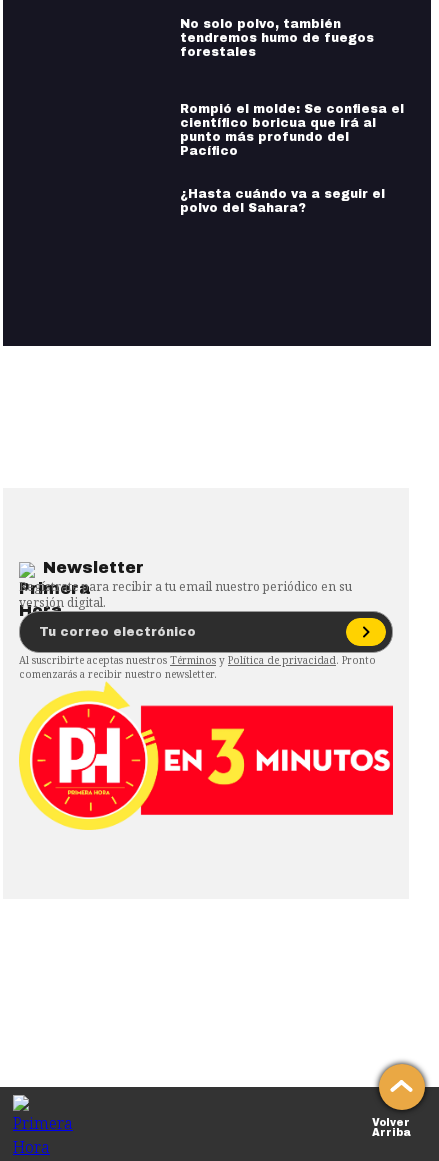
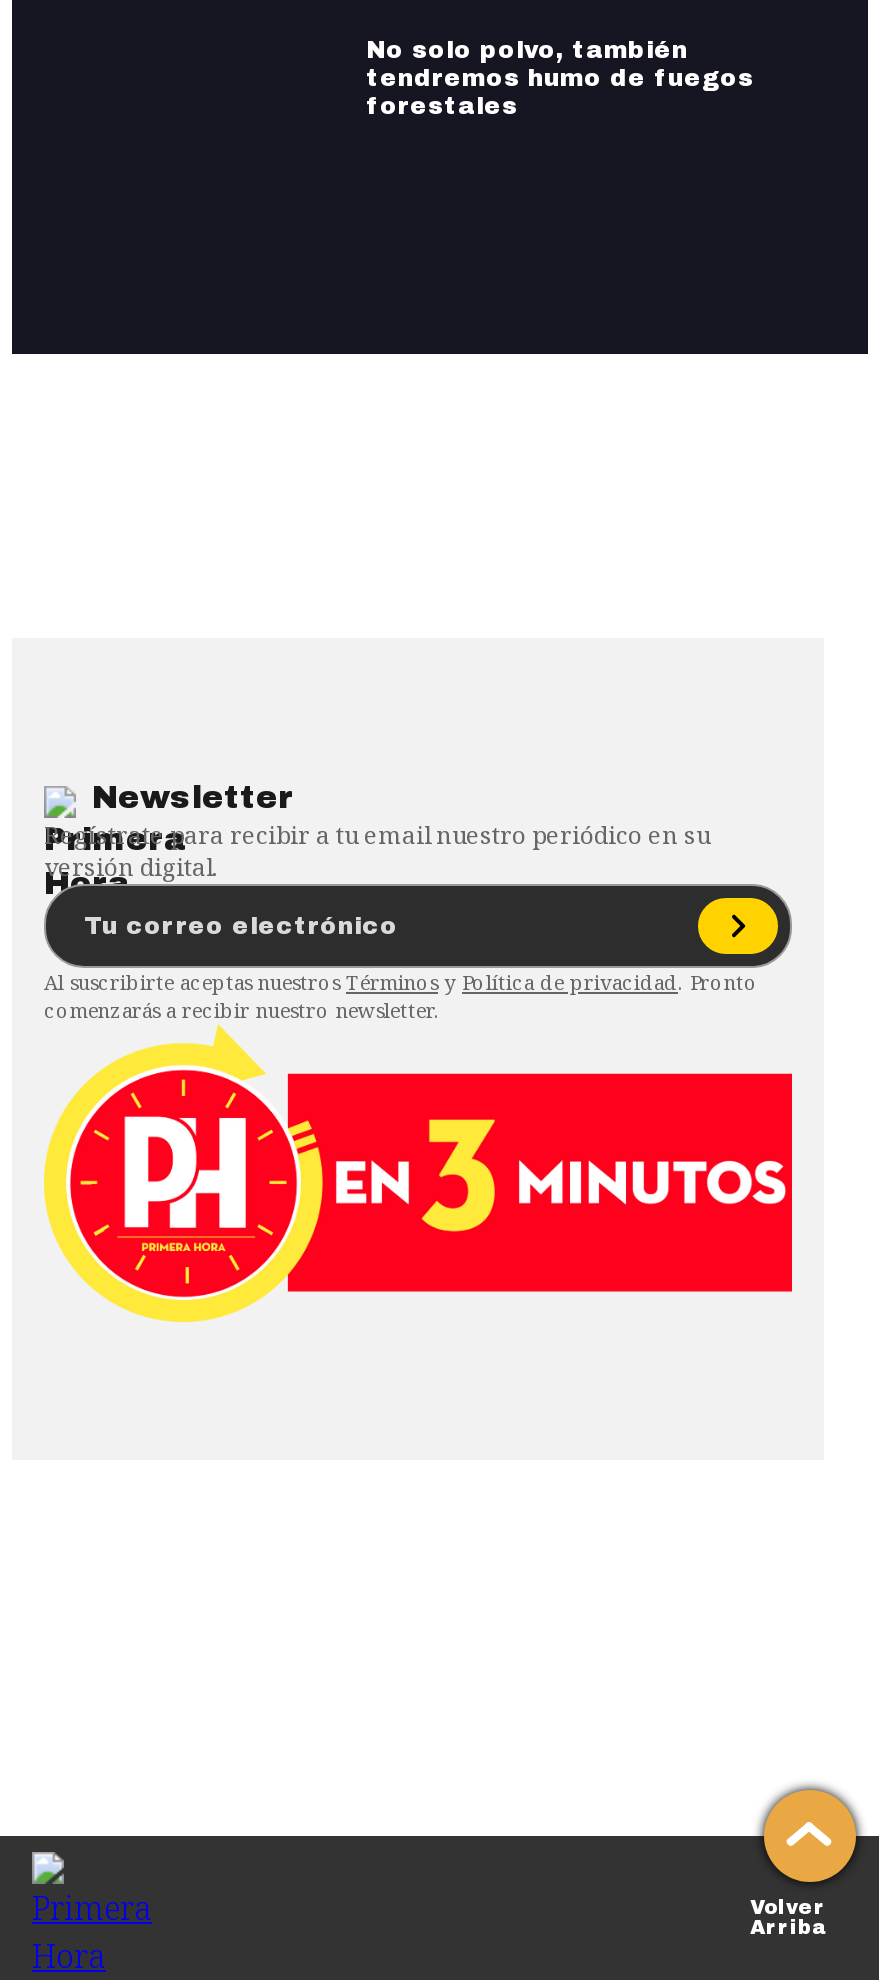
[180,102,404,215] Rompió el molde: Se confiesa el | científico boricua que irá al | punto más profundo del | Pacífico | ¿Hasta cuándo va a seguir el | polvo del Sahara? -> none

